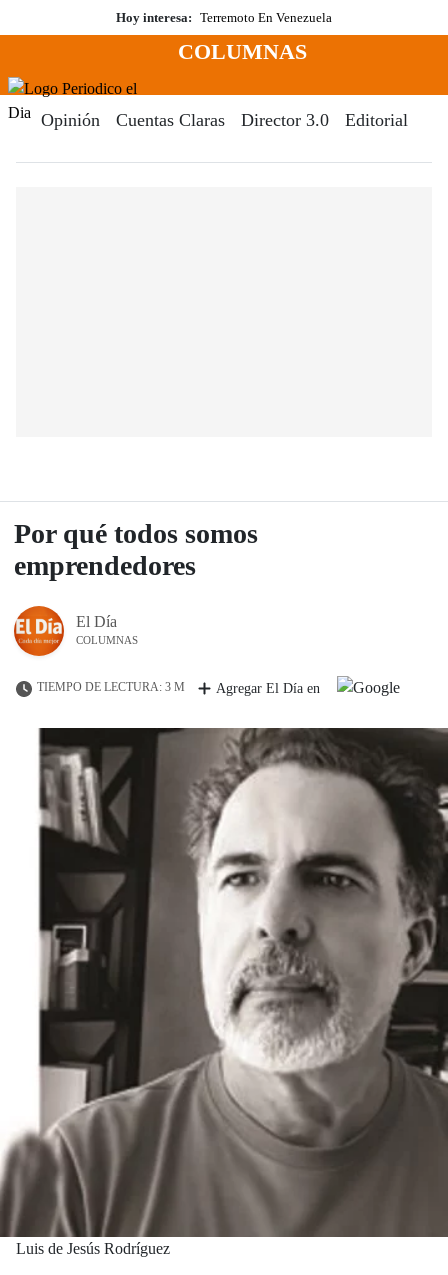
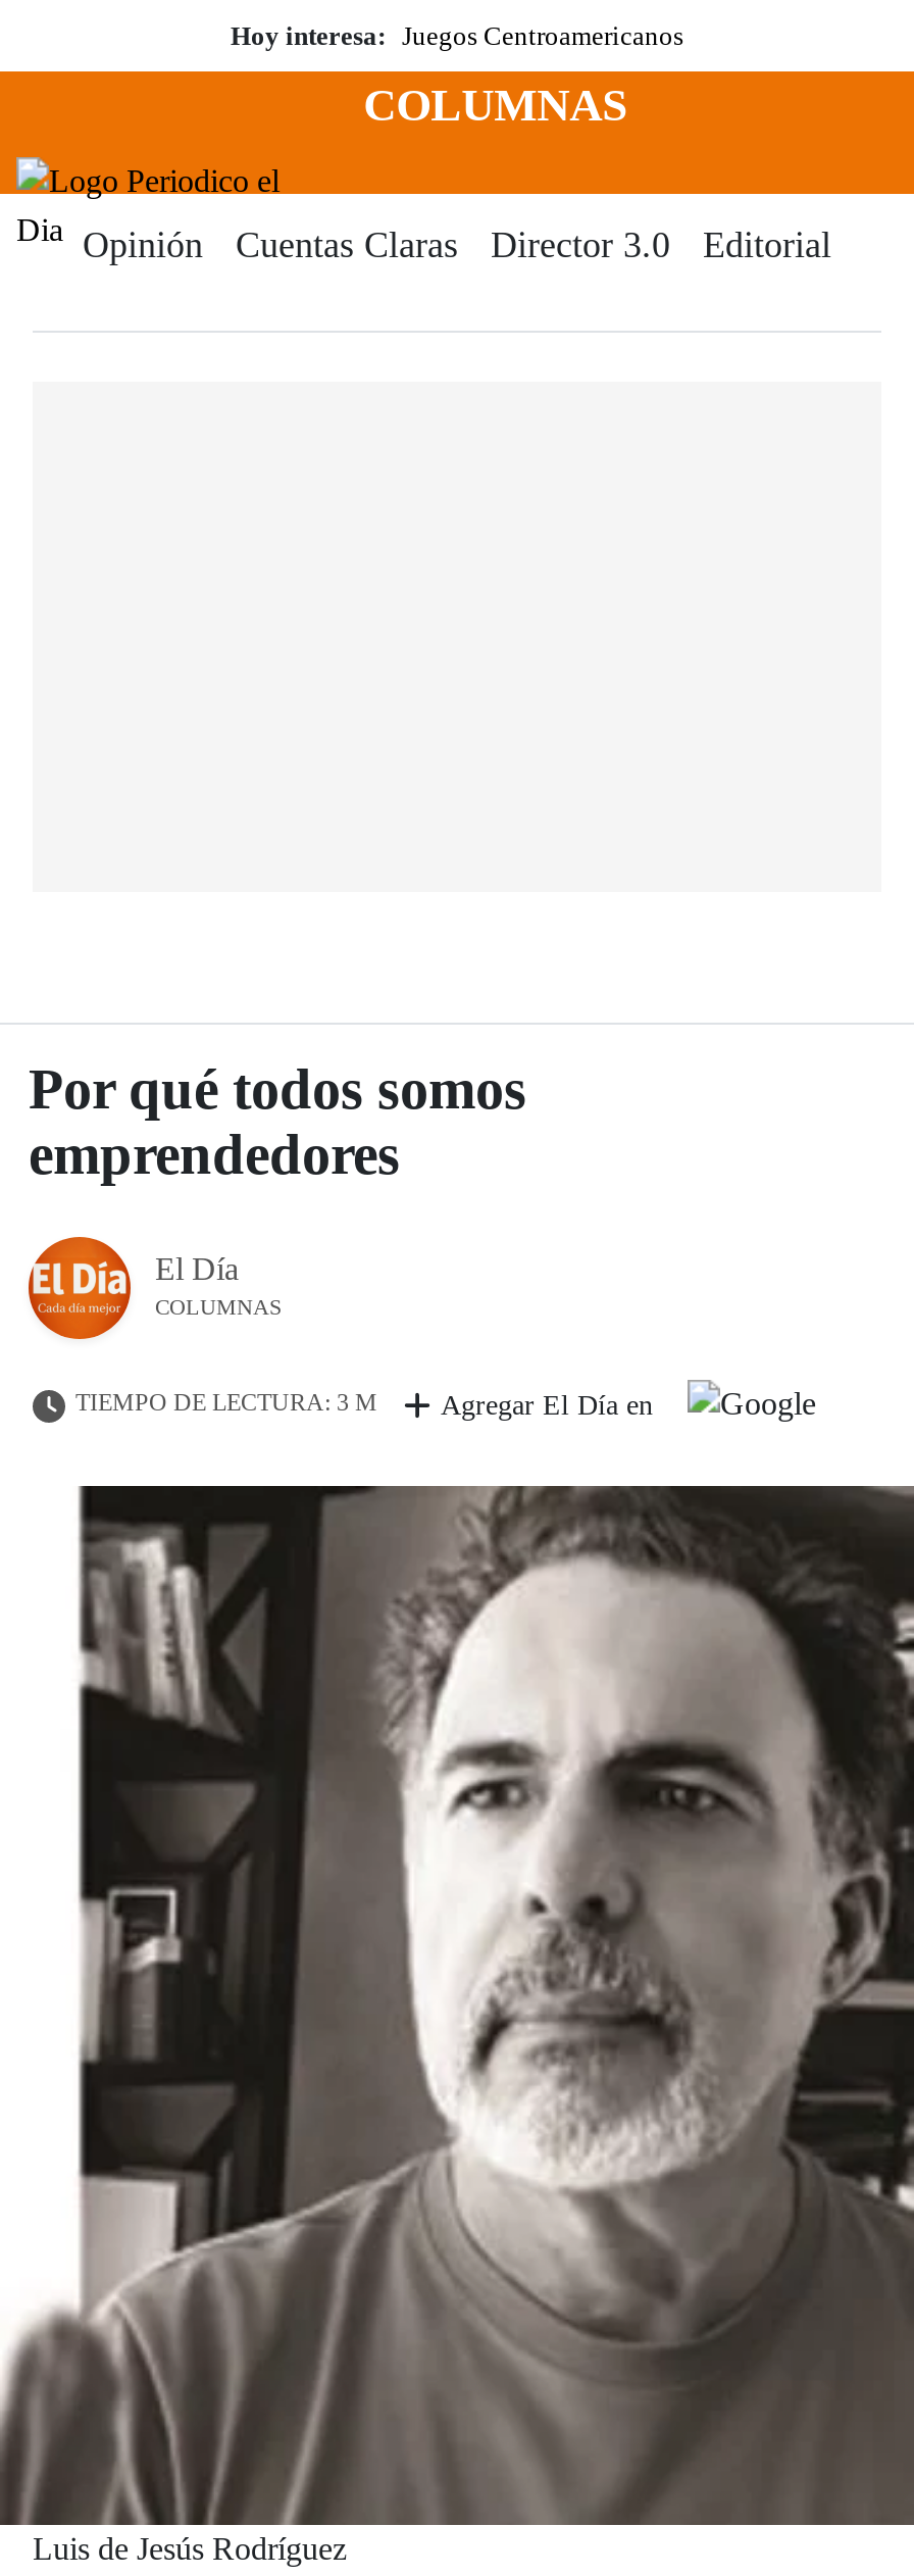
[116,10,332,25] Hoy interesa: Terremoto En Venezuela -> [231,20,683,51] Hoy interesa: Juegos Centroamericanos

